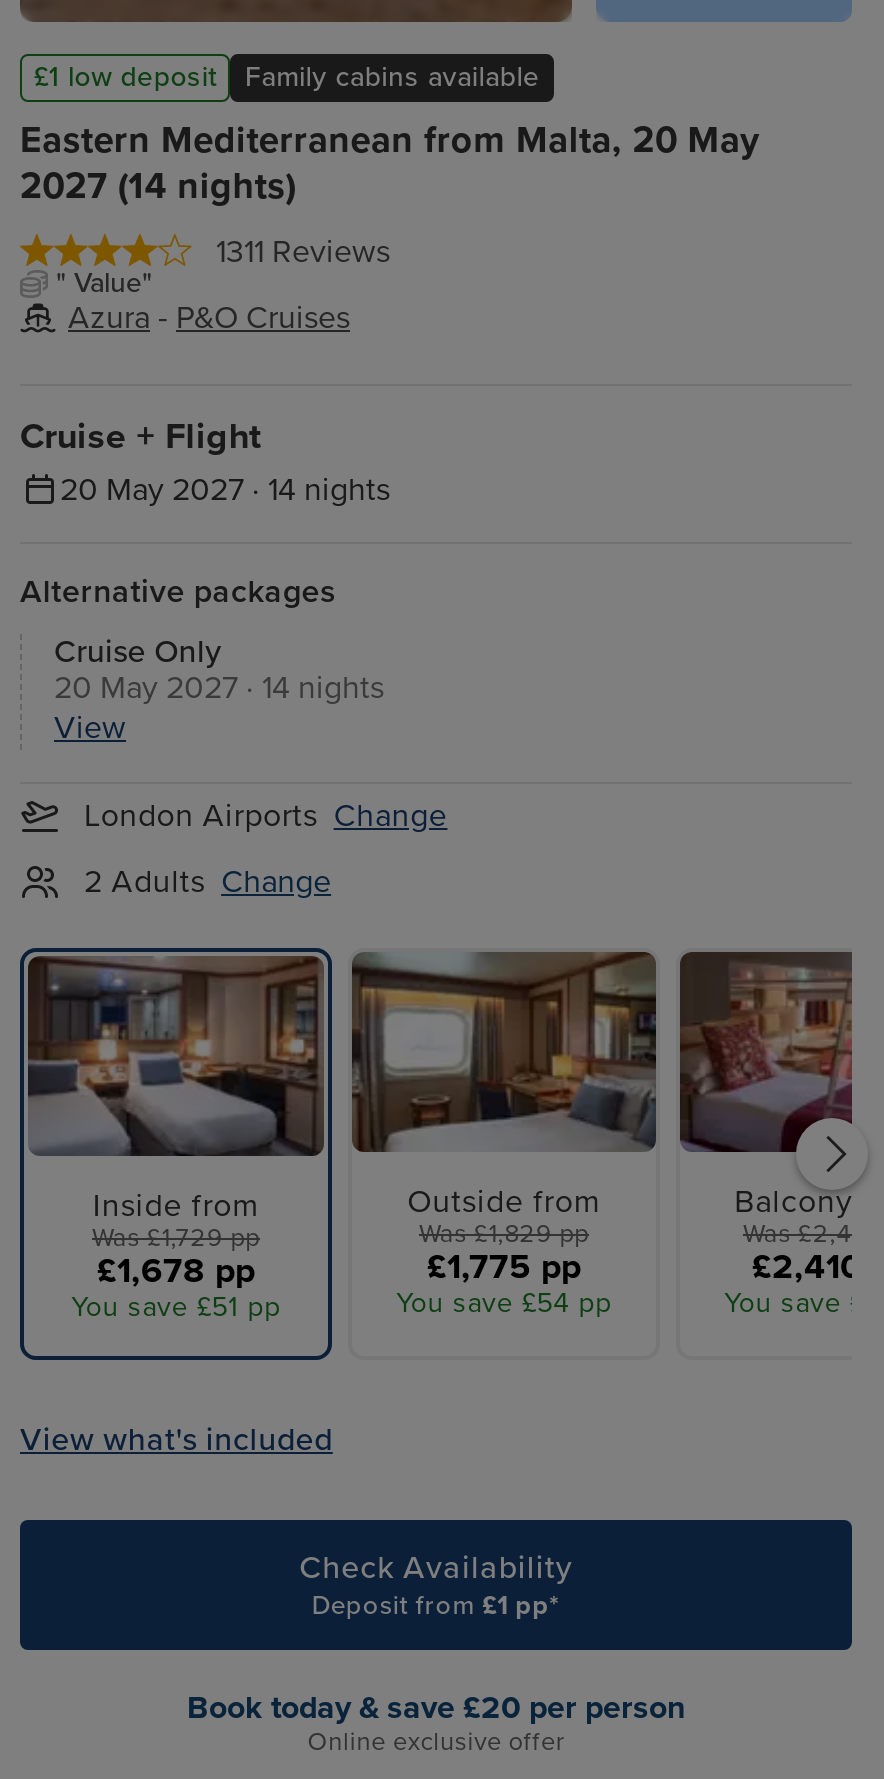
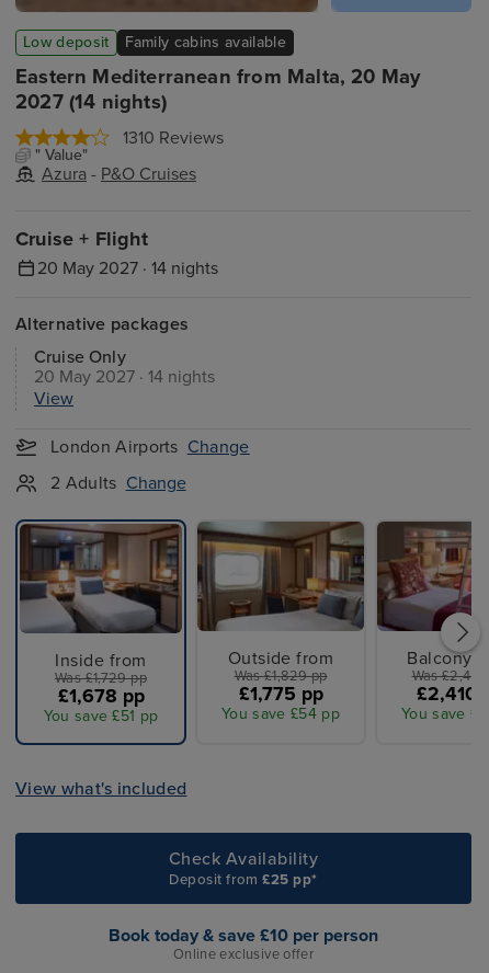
[34,60,217,94] £1 low deposit -> [23,33,109,51] Low deposit
[216,232,390,272] 1311 Reviews -> [123,127,224,149] 1310 Reviews
[312,1589,560,1621] Deposit from £1 pp* -> [169,871,318,888] Deposit from £25 pp*
[187,1688,685,1728] Book today & save £20 per person -> [109,925,378,947] Book today & save £10 per person

